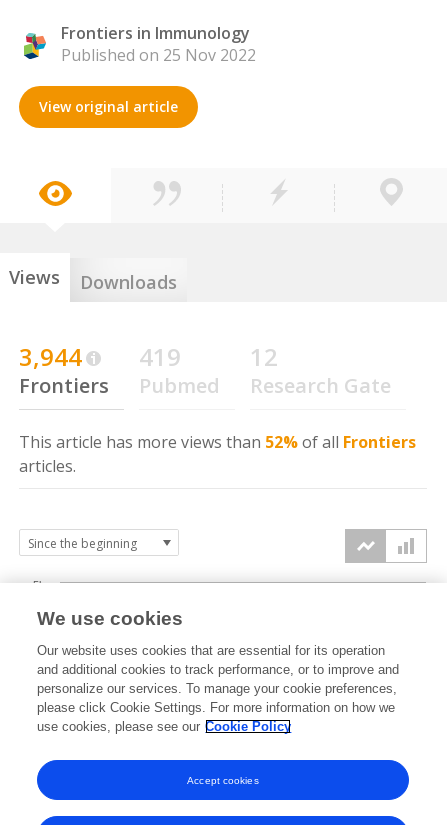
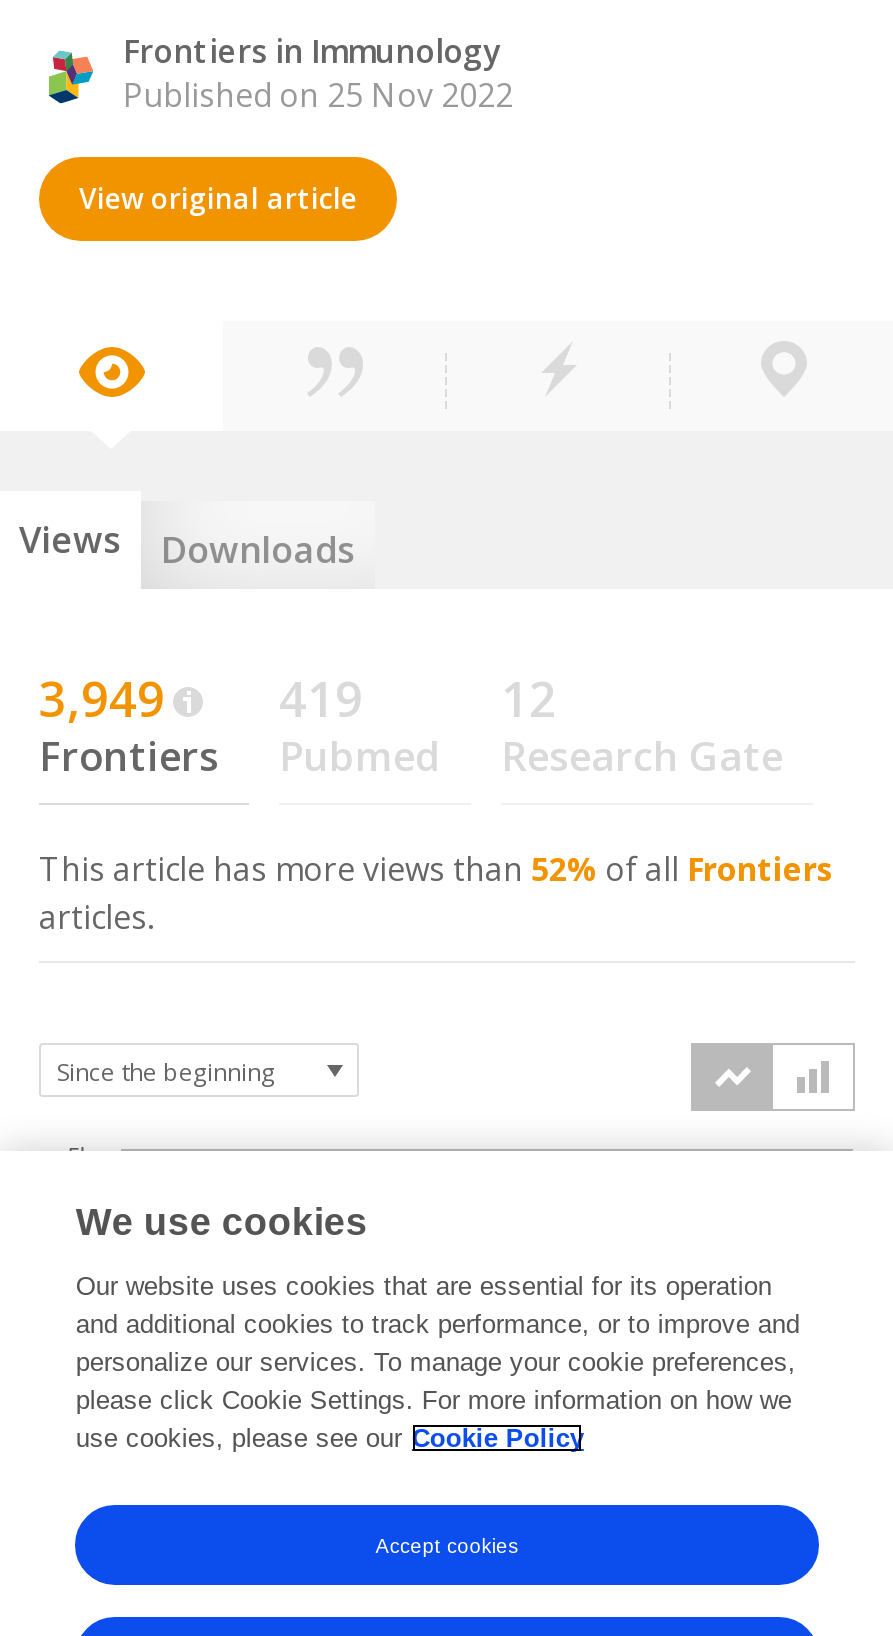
[19,340,82,373] 3,944 -> [39,665,165,731] 3,949

